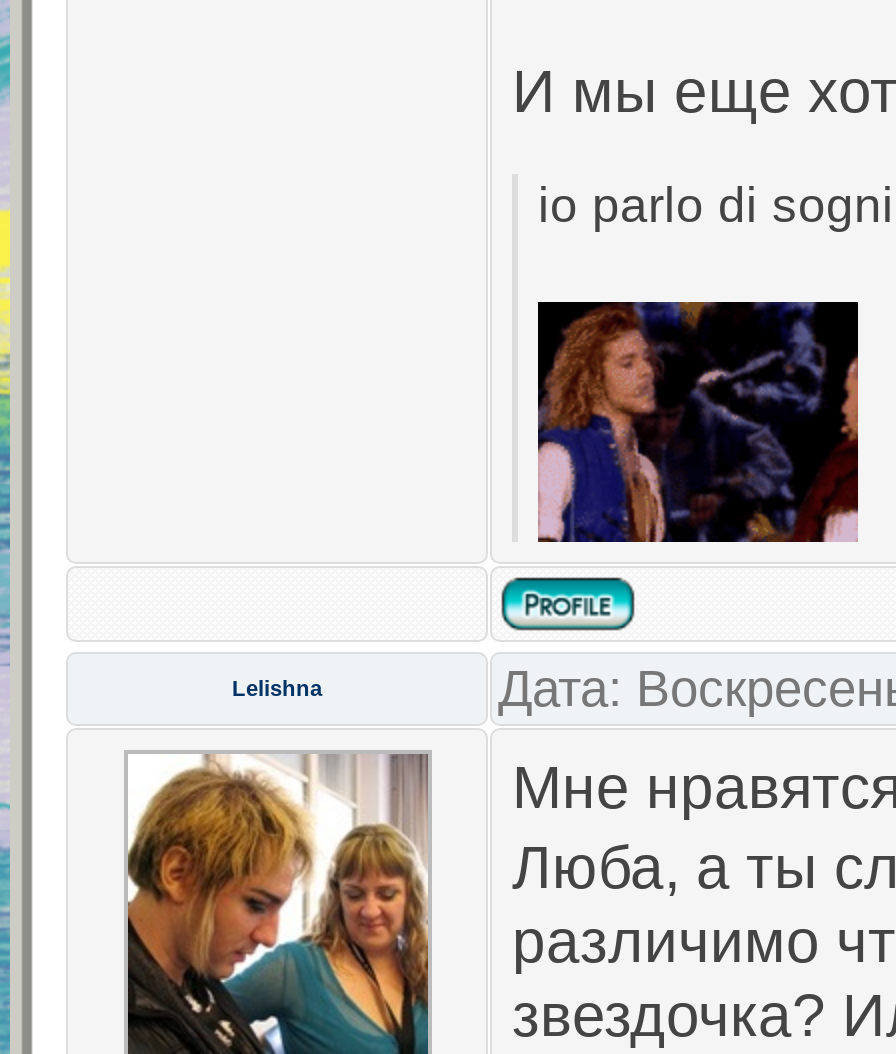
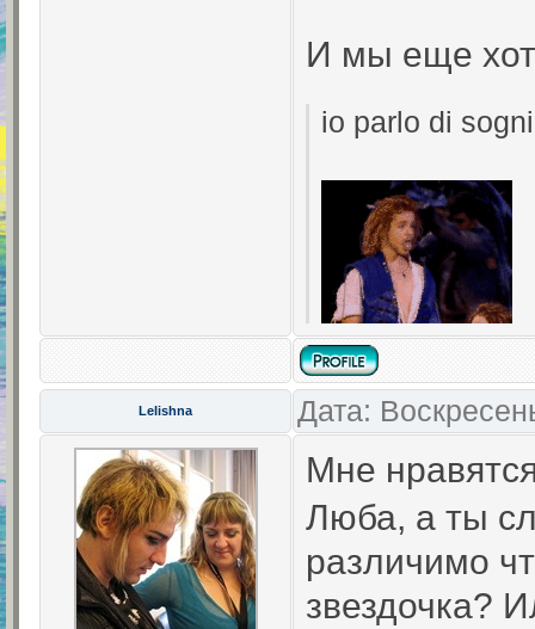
[536,300,860,544] [image] -> [320,179,514,325] [image]

